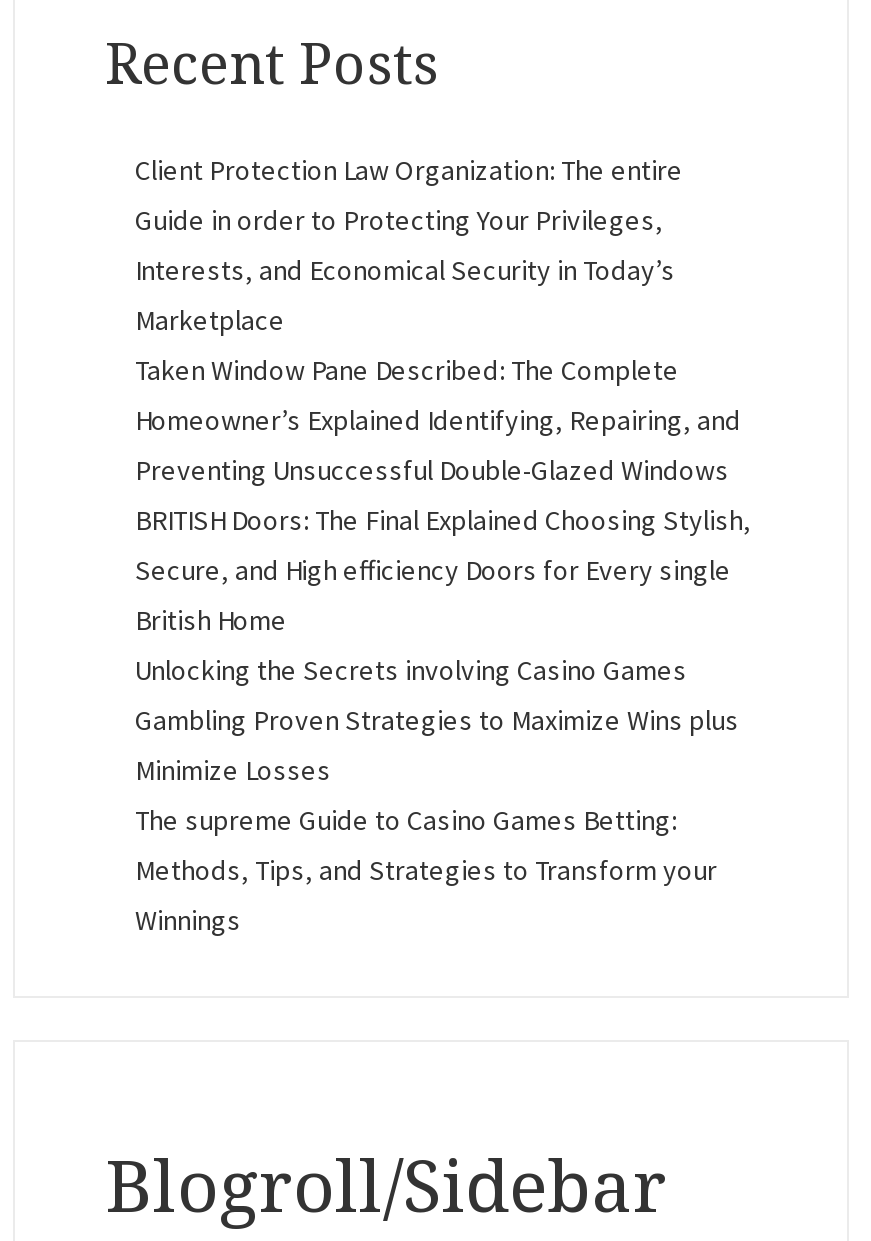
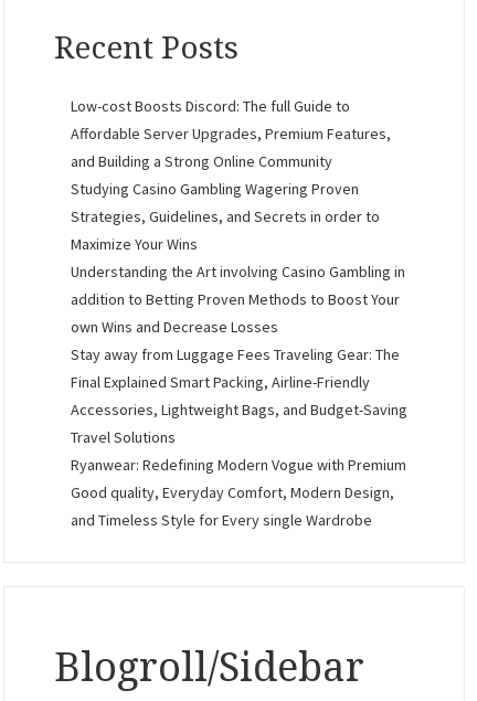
[135,153,751,939] Client Protection Law Organization: The entire | Guide in order to Protecting Your Privileges, | Interests, and Economical Security in Today’s | Marketplace | Taken Window Pane Described: The Complete | Homeowner’s Explained Identifying, Repairing, and | Preventing Unsuccessful Double-Glazed Windows | BRITISH Doors: The Final Explained Choosing Stylish, | Secure, and High efficiency Doors for Every single | British Home | Unlocking the Secrets involving Casino Games | Gambling Proven Strategies to Maximize Wins plus | Minimize Losses | The supreme Guide to Casino Games Betting: | Methods, Tips, and Strategies to Transform your | Winnings -> [71,97,407,530] Low-cost Boosts Discord: The full Guide to | Affordable Server Upgrades, Premium Features, | and Building a Strong Online Community | Studying Casino Gambling Wagering Proven | Strategies, Guidelines, and Secrets in order to | Maximize Your Wins | Understanding the Art involving Casino Gambling in | addition to Betting Proven Methods to Boost Your | own Wins and Decrease Losses | Stay away from Luggage Fees Traveling Gear: The | Final Explained Smart Packing, Airline-Friendly | Accessories, Lightweight Bags, and Budget-Saving | Travel Solutions | Ryanwear: Redefining Modern Vogue with Premium | Good quality, Everyday Comfort, Modern Design, | and Timeless Style for Every single Wardrobe

